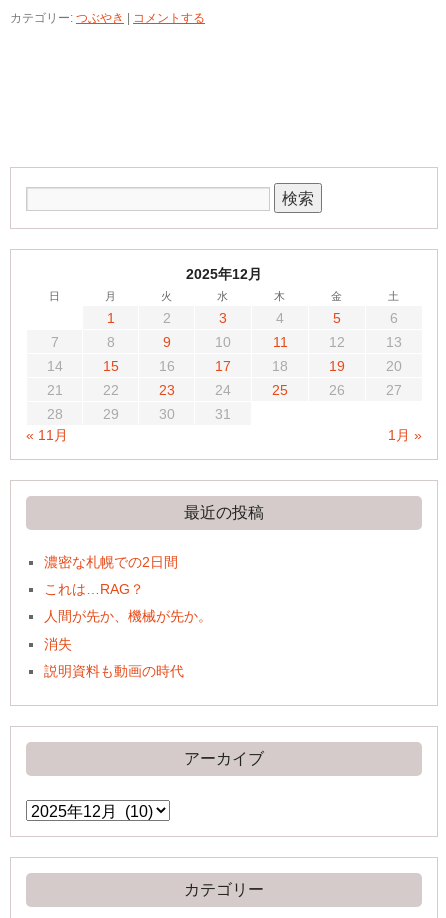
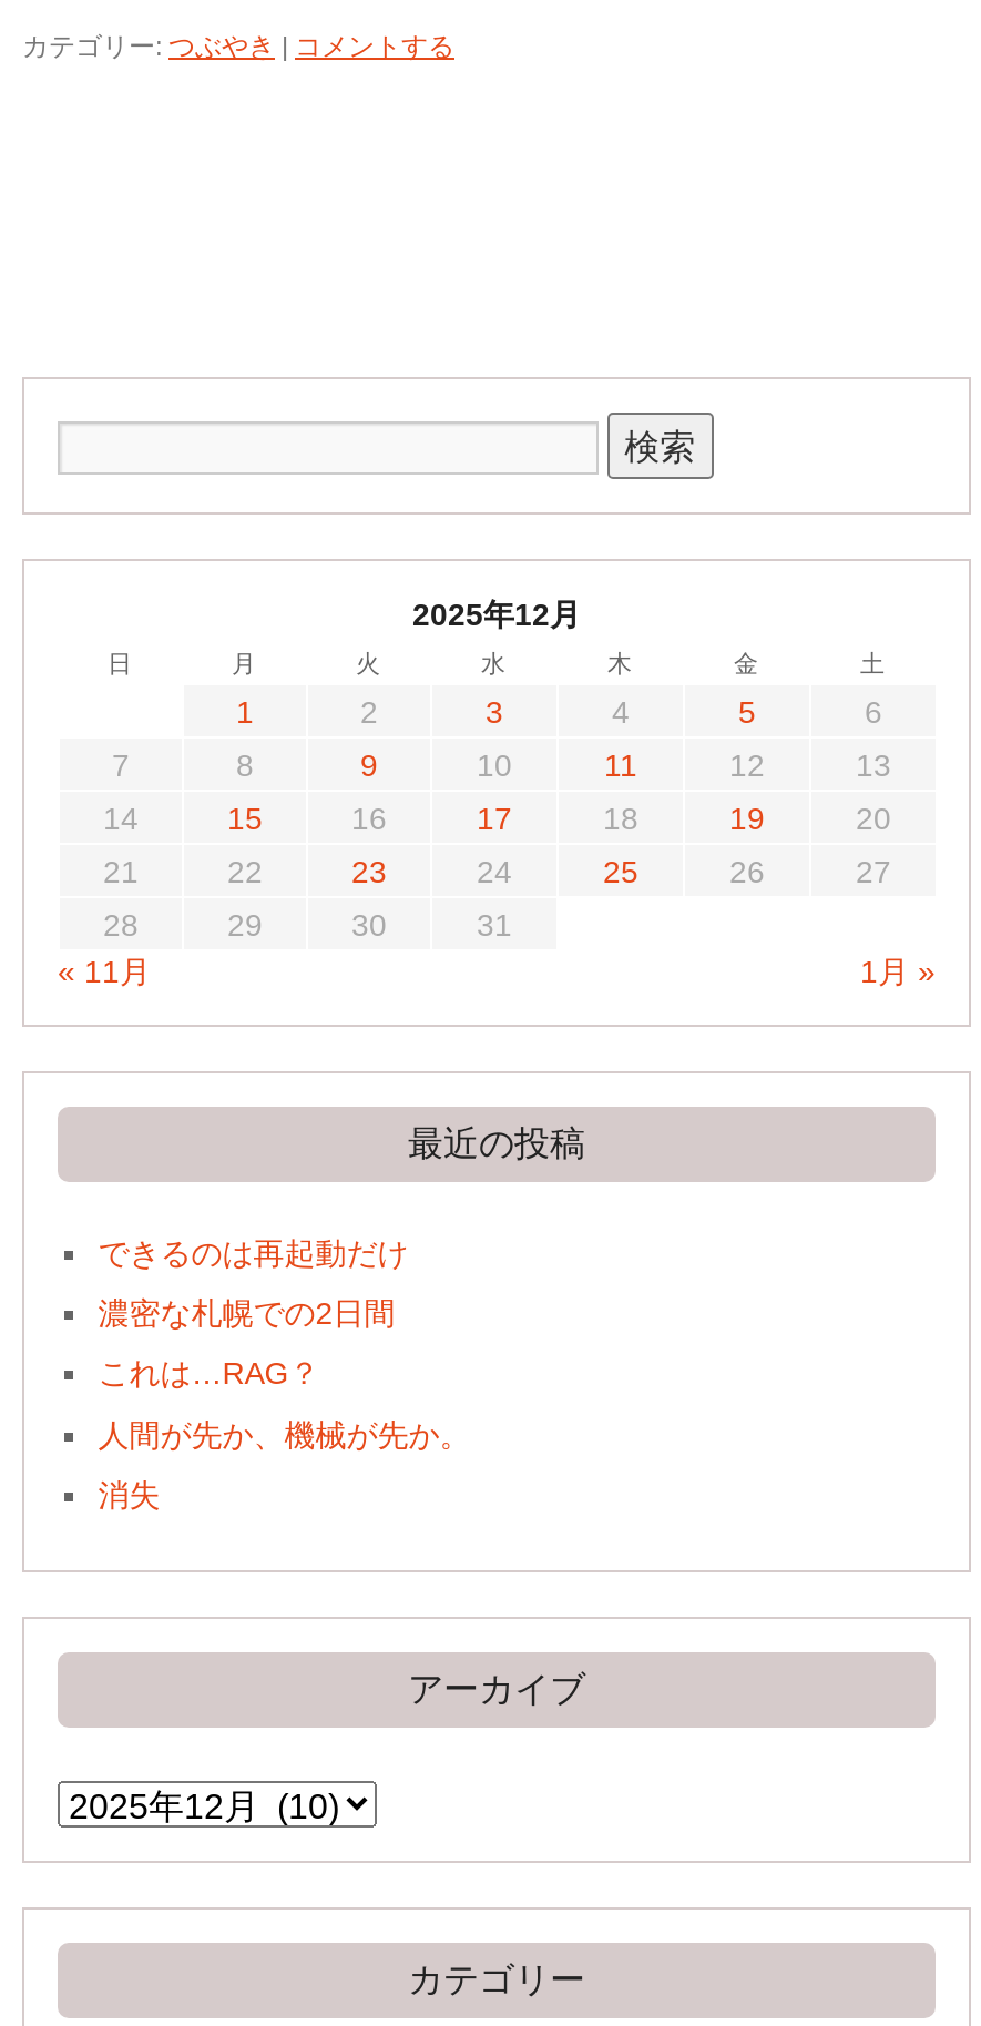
none -> [98,1235,408,1271] できるのは再起動だけ
moved [44,554,212,652] -> [98,1296,470,1512]: 濃密な札幌での2日間 | これは…RAG？ | 人間が先か、機械が先か。 | 消失
[44,663,184,679] 説明資料も動画の時代 -> none

